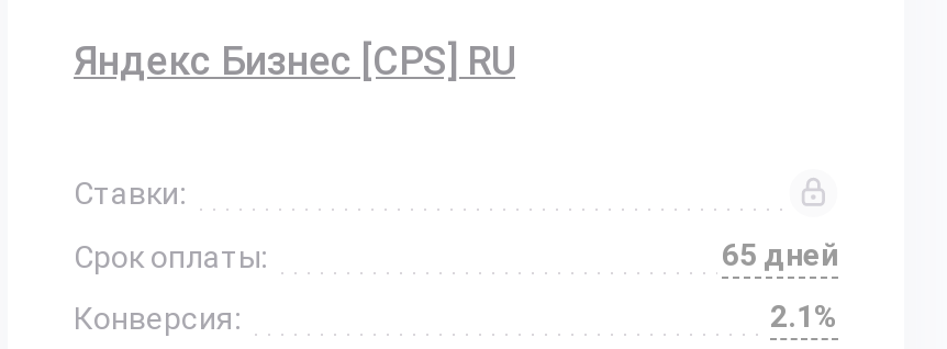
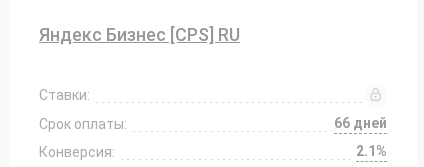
[722,237,838,272] 65 дней -> [334,115,387,131] 66 дней

